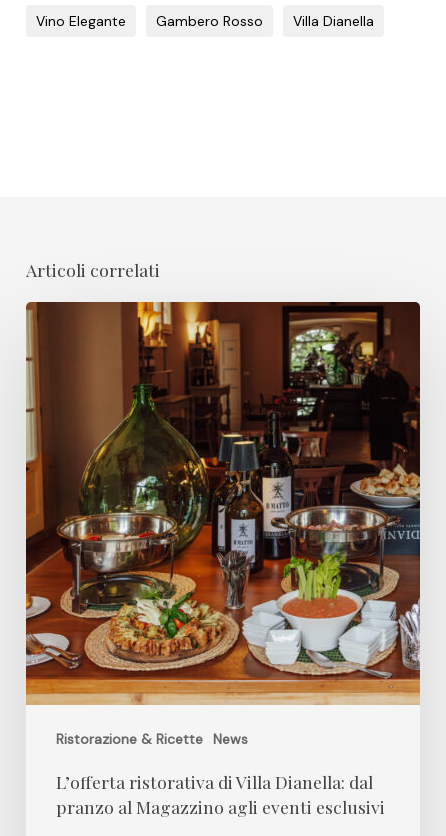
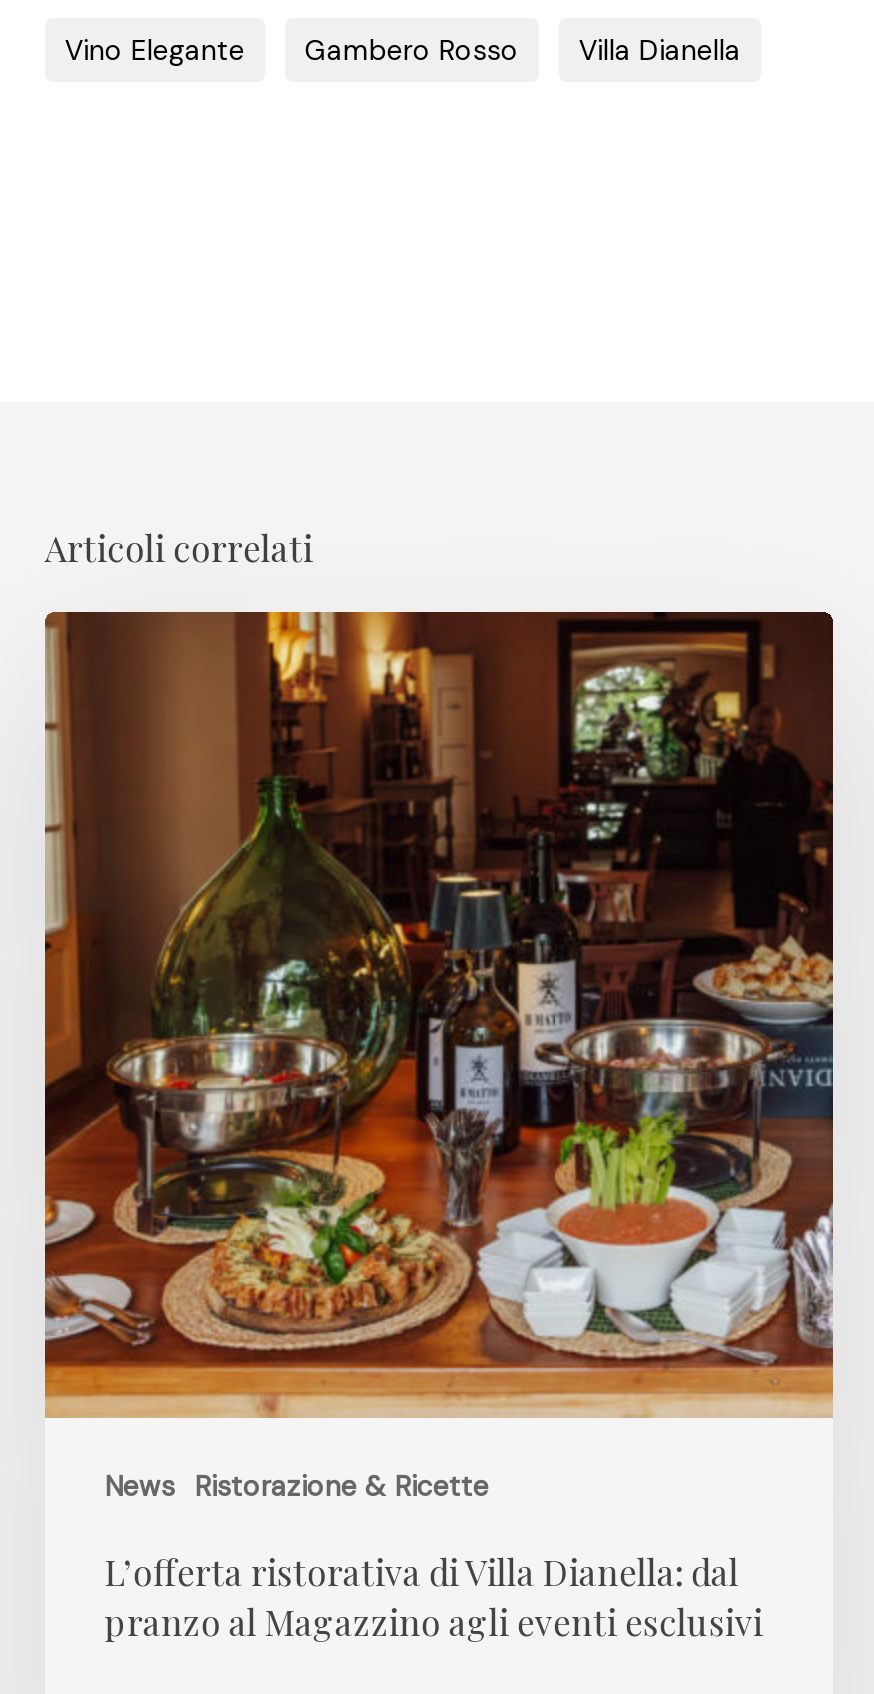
[56,730,248,748] Ristorazione & Ricette News -> [105,1467,489,1503] News Ristorazione & Ricette

